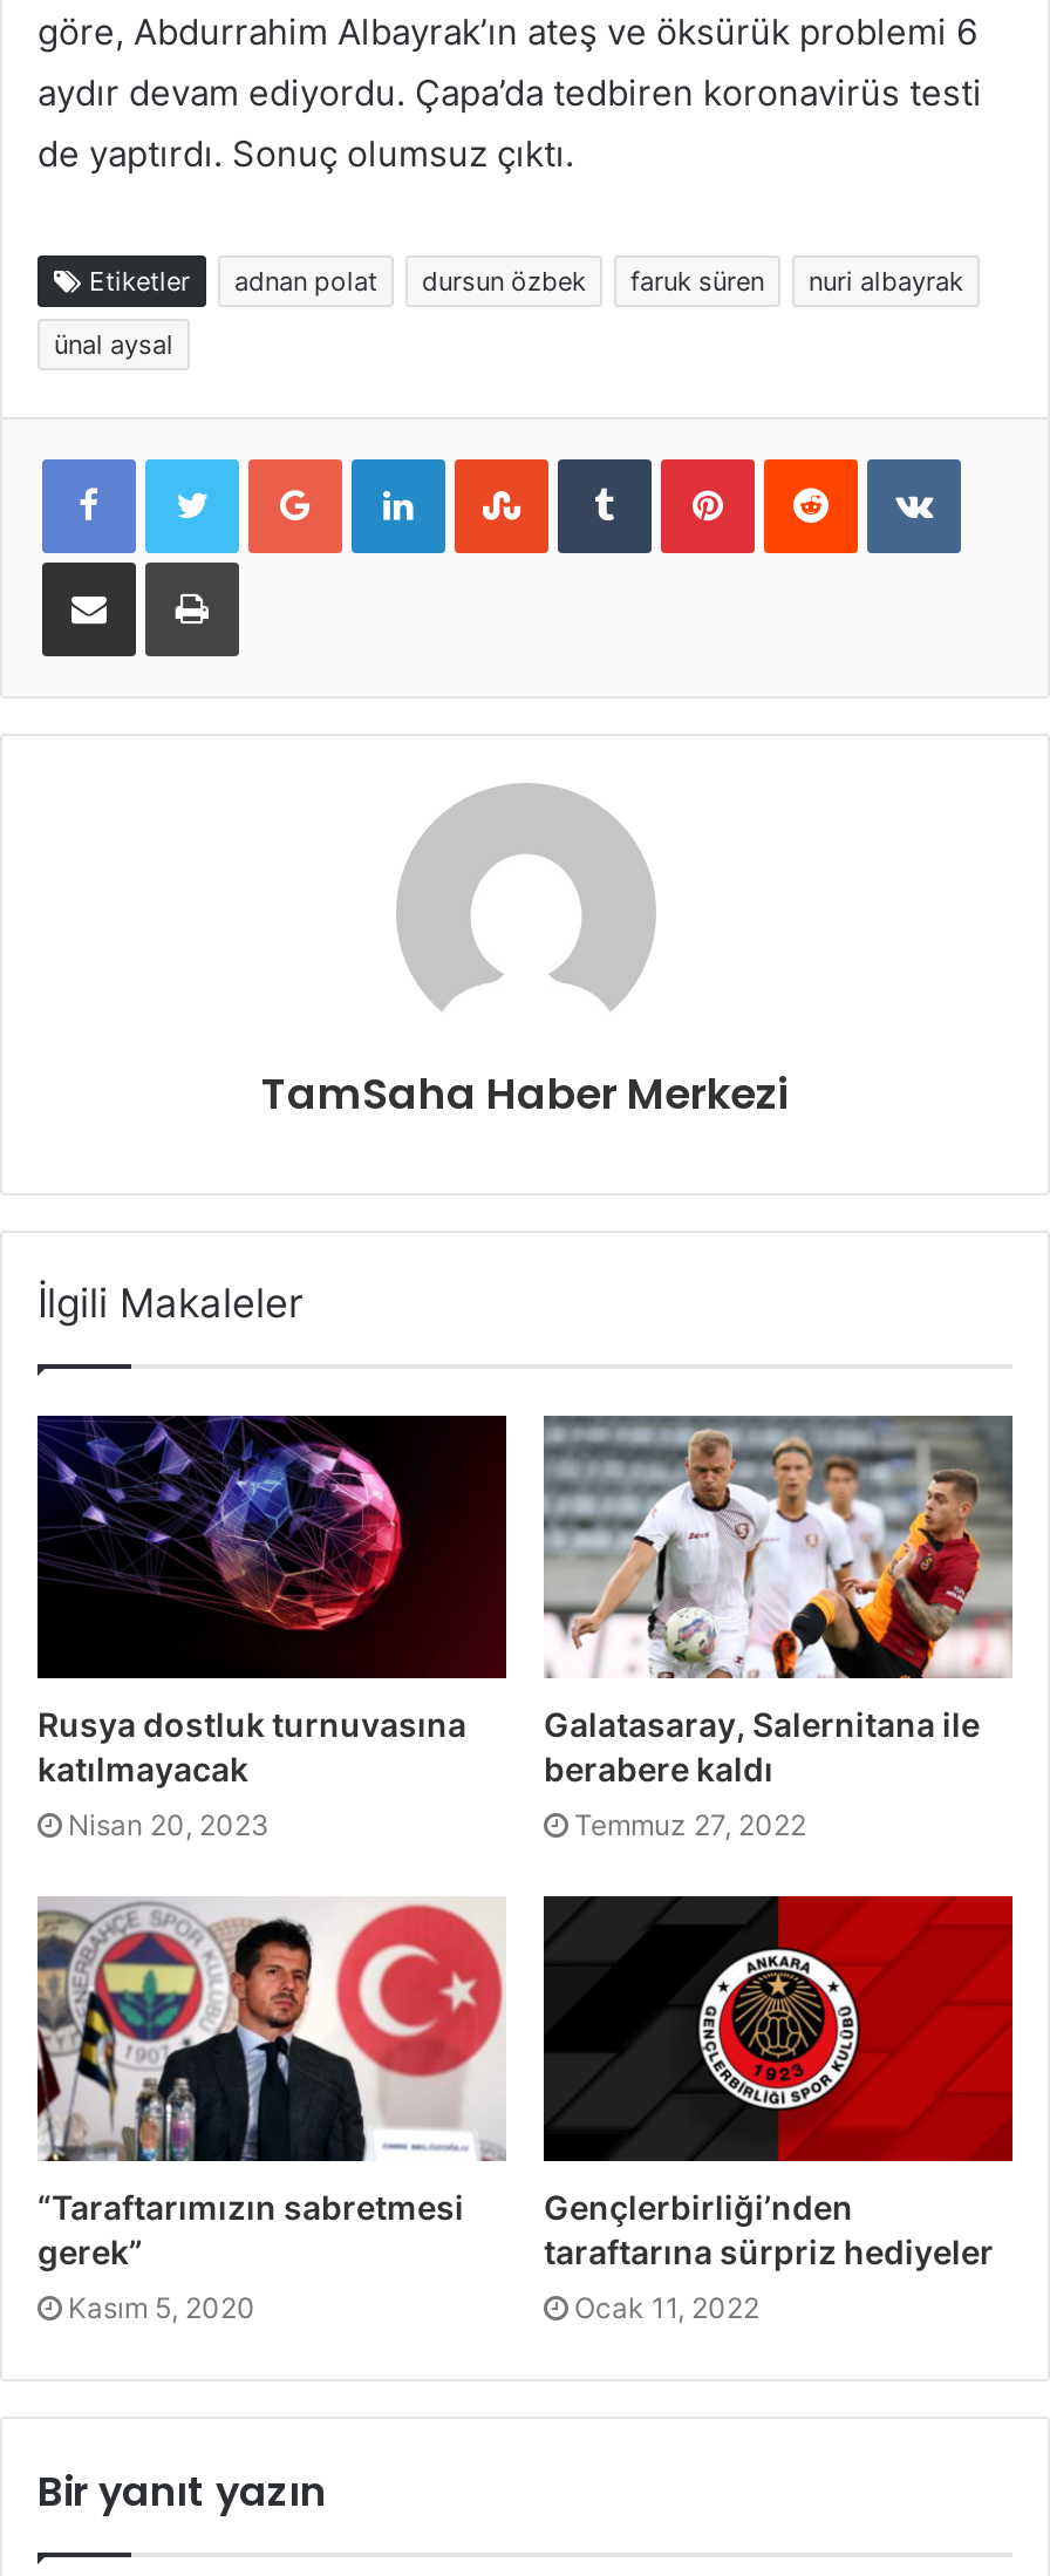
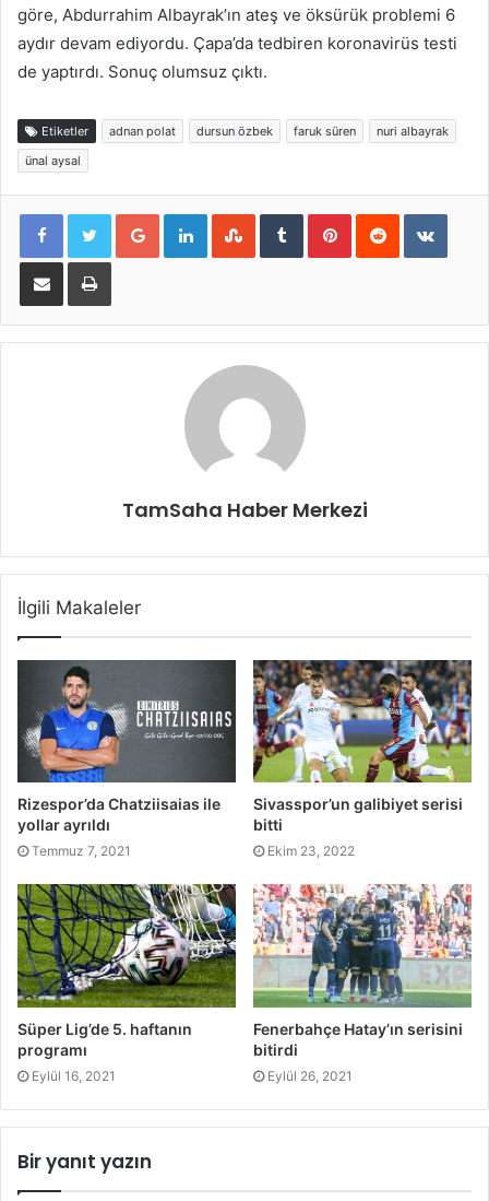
[37,1413,506,1790] [image] | Rusya dostluk turnuvasına | katılmayacak -> [17,659,236,834] [image] | Rizespor’da Chatziisaias ile | yollar ayrıldı
[544,1416,1012,1790] [image] | Galatasaray, Salernitana ile | berabere kaldı -> [252,659,472,834] [image] | Sivasspor’un galibiyet serisi | bitti
[68,1808,270,1844] Nisan 20, 2023 -> [32,843,131,859] Temmuz 7, 2021
[574,1808,806,1844] Temmuz 27, 2022 -> [267,843,355,859] Ekim 23, 2022
[35,1896,506,2272] [image] | “Taraftarımızın sabretmesi | gerek” -> [16,883,237,1059] [image] | Süper Lig’de 5. haftanın | programı
[541,1894,1015,2272] [image] | Gençlerbirliği’nden | taraftarına sürpriz hediyeler -> [252,883,473,1059] [image] | Fenerbahçe Hatay’ın serisini | bitirdi
[68,2291,255,2326] Kasım 5, 2020 -> [32,1068,116,1084] Eylül 16, 2021
[574,2291,759,2326] Ocak 11, 2022 -> [267,1068,353,1084] Eylül 26, 2021

